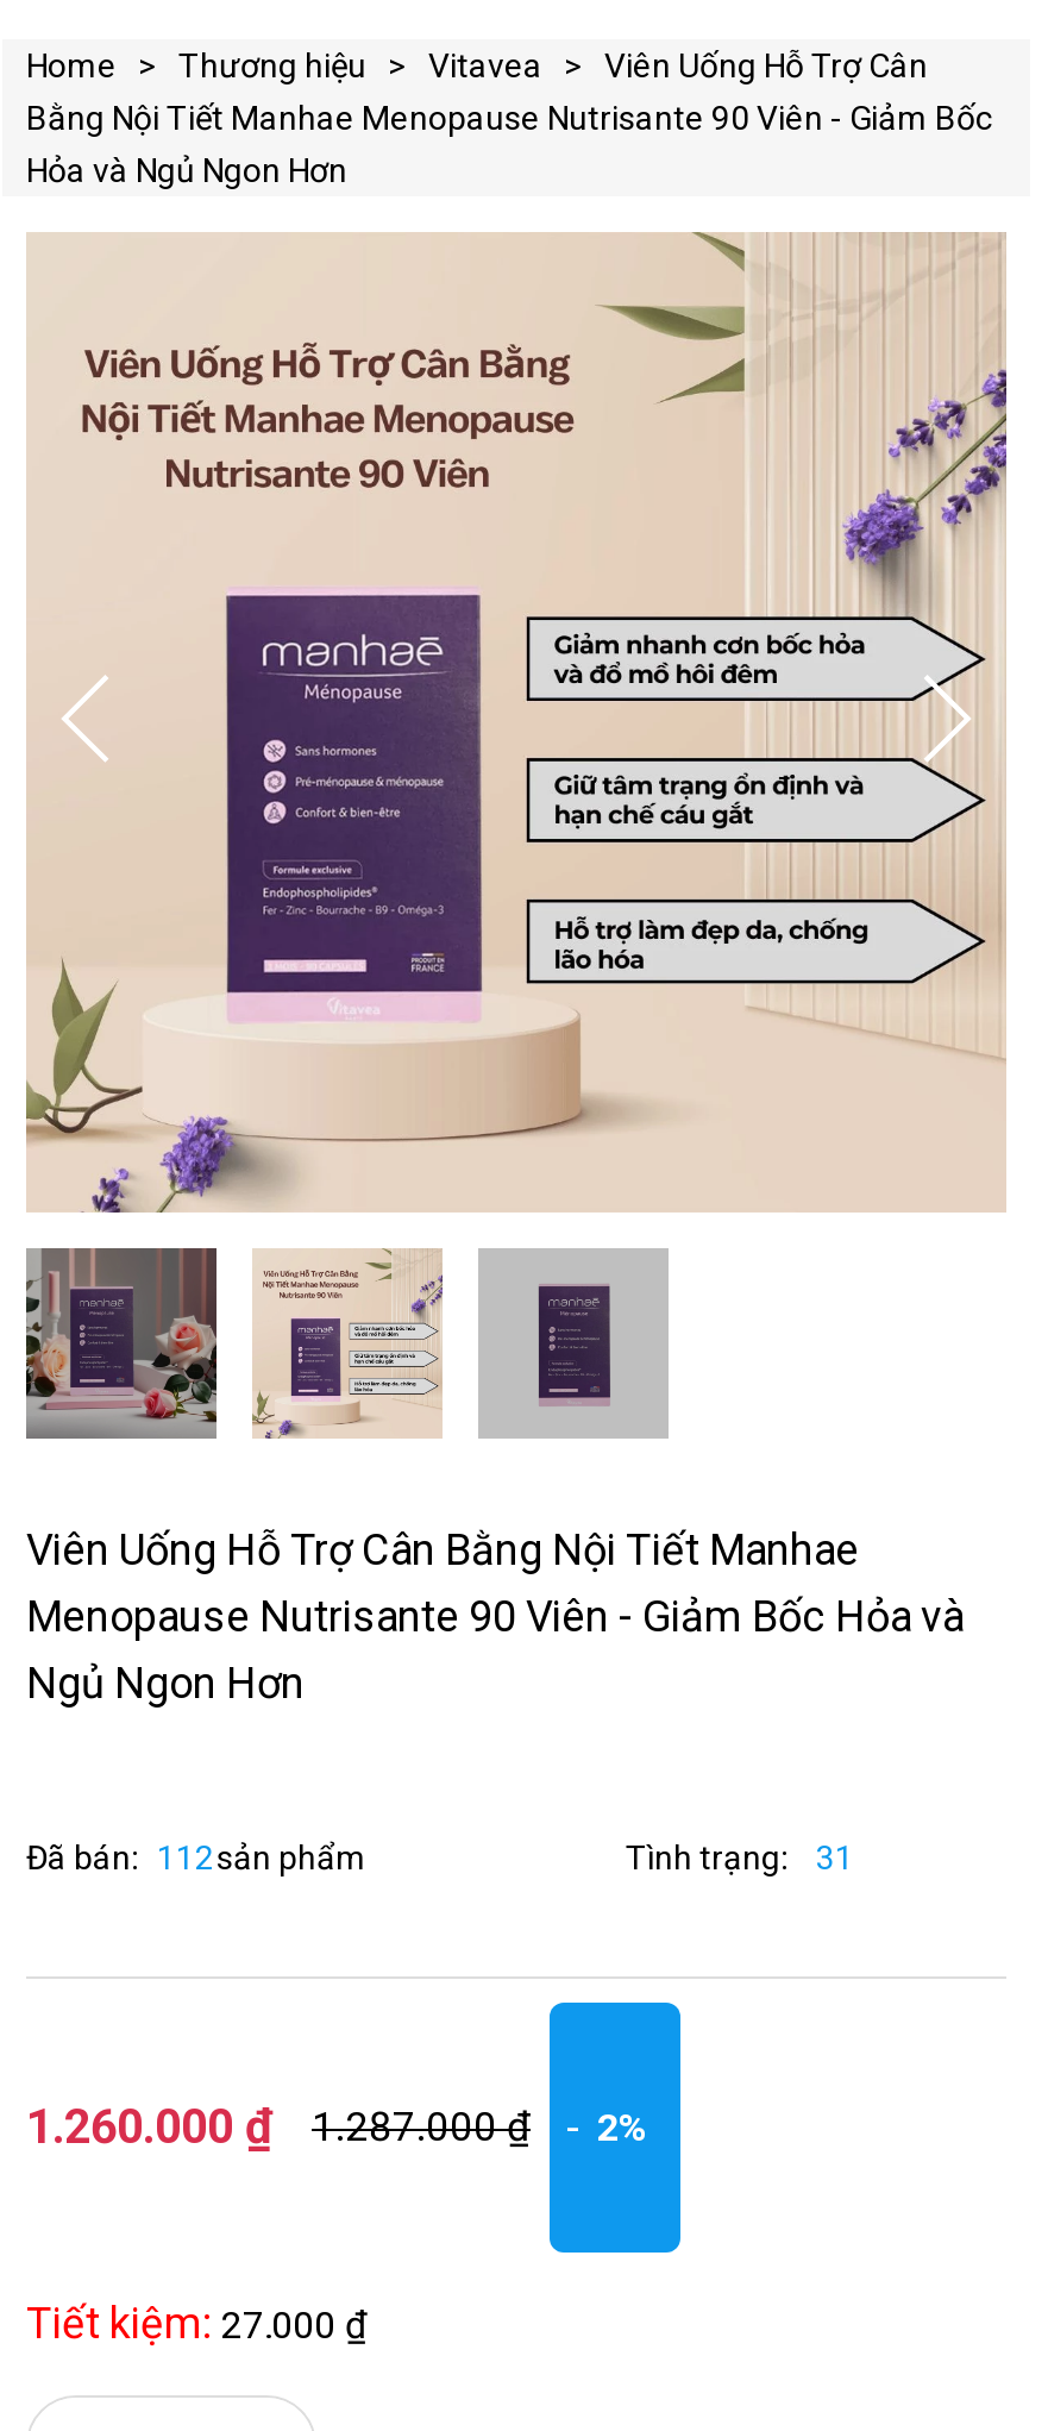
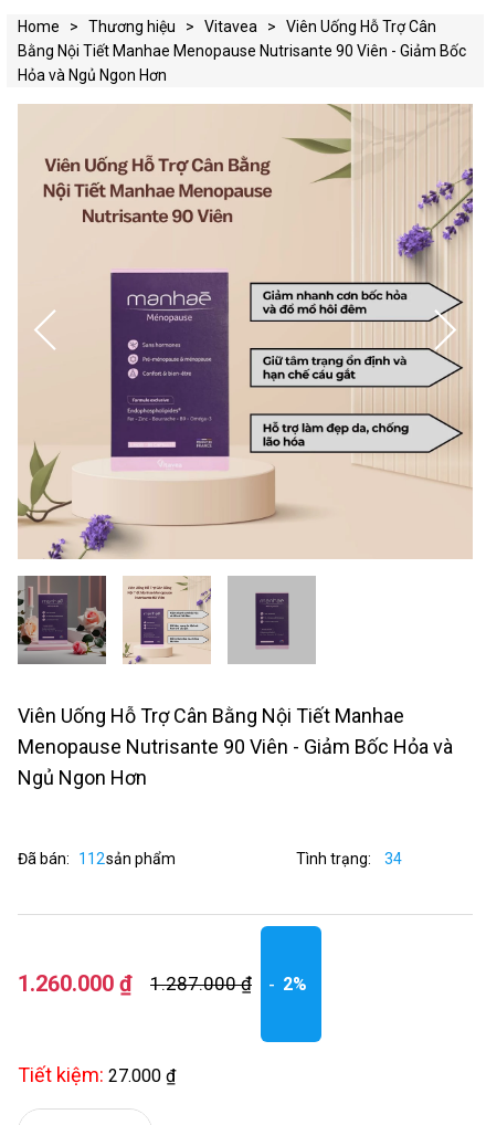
[626,1838,854,1876] Tình trạng: 31 -> [296,850,402,868] Tình trạng: 34

